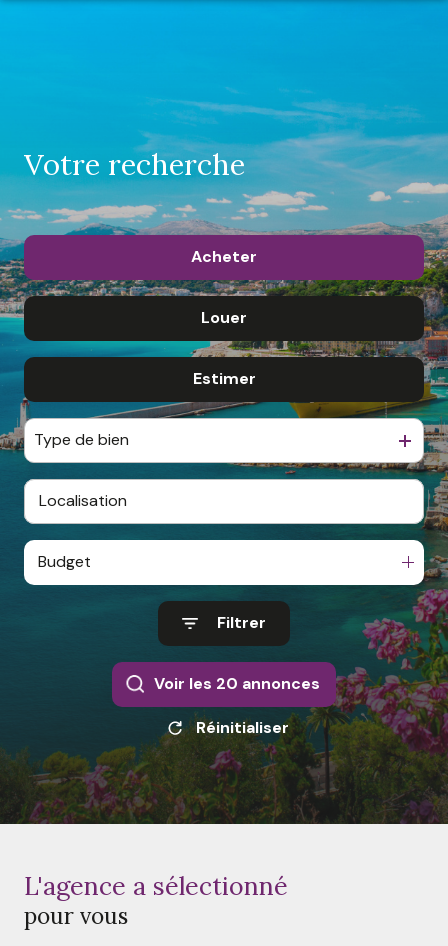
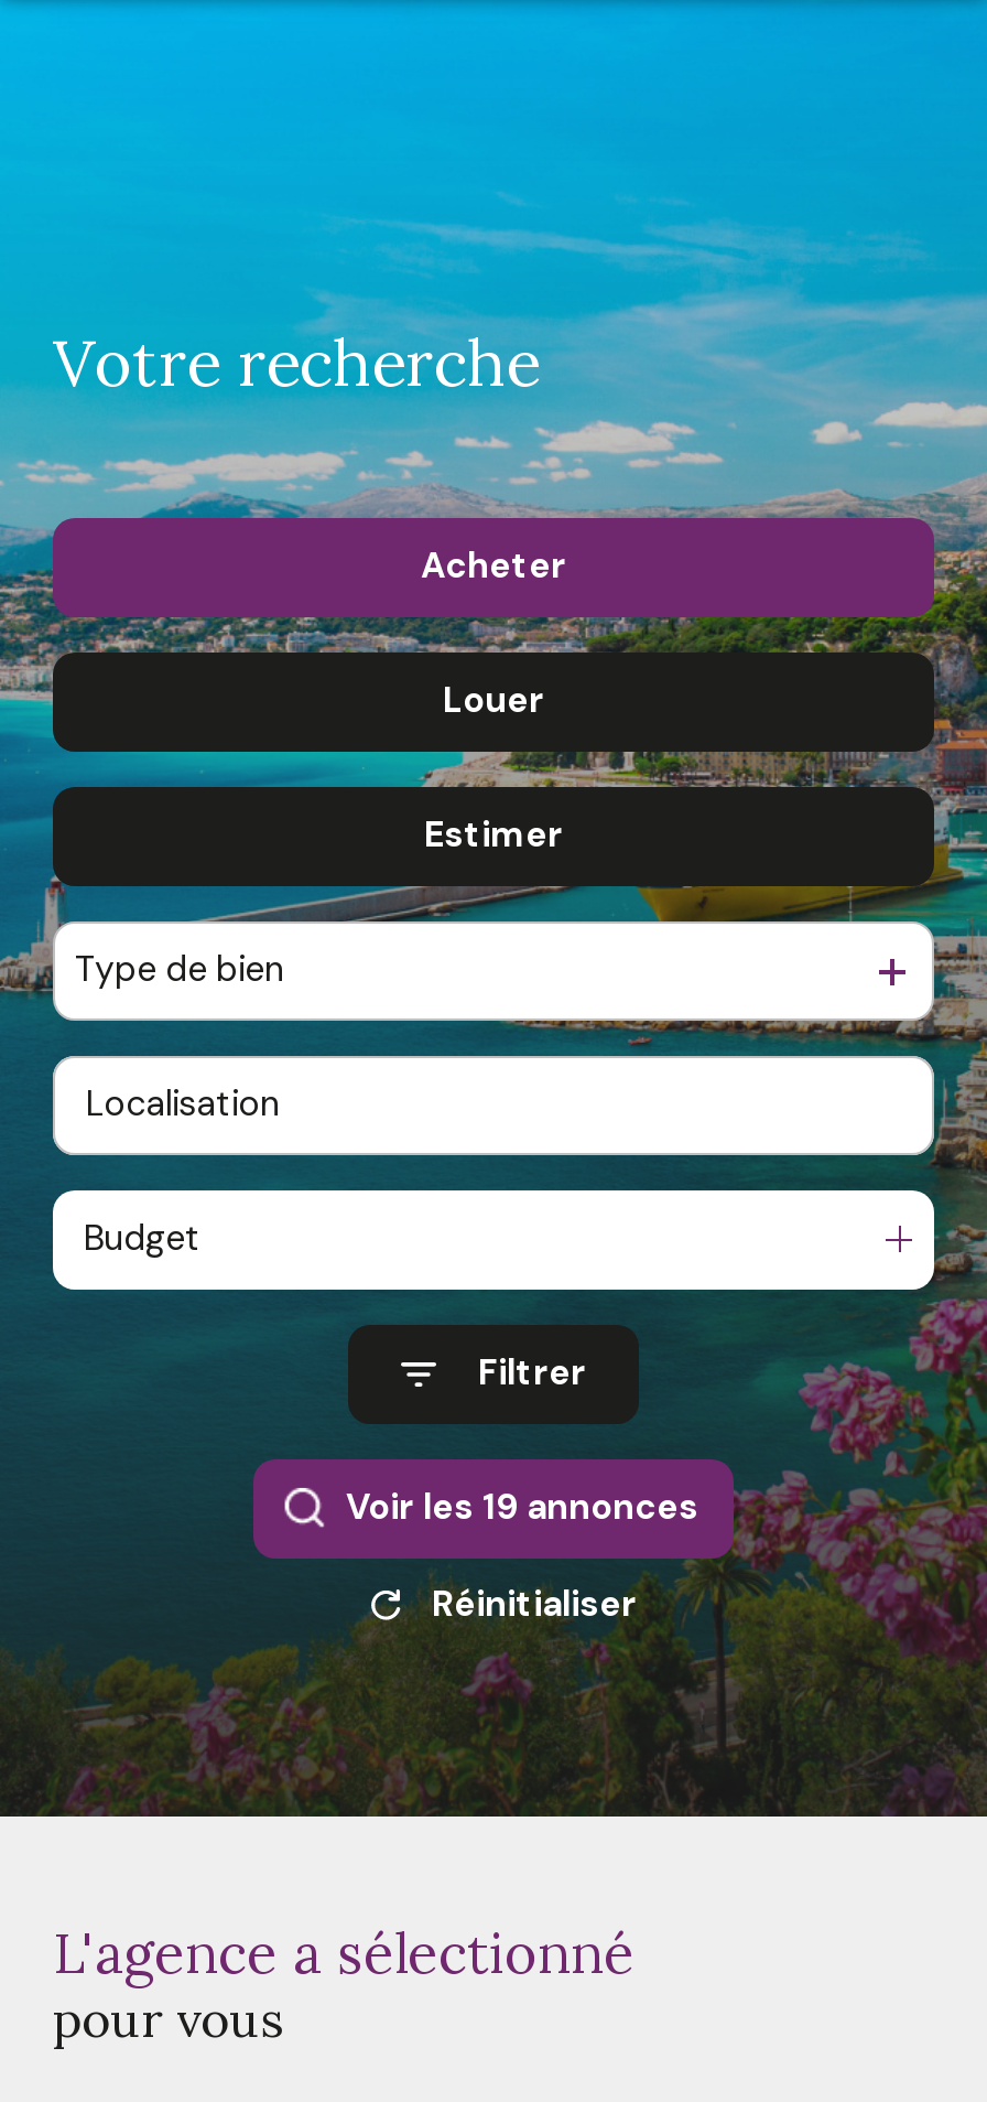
[154,673,320,694] Voir les 20 annonces -> [346,1485,698,1531] Voir les 19 annonces

